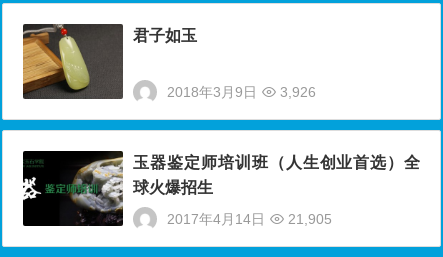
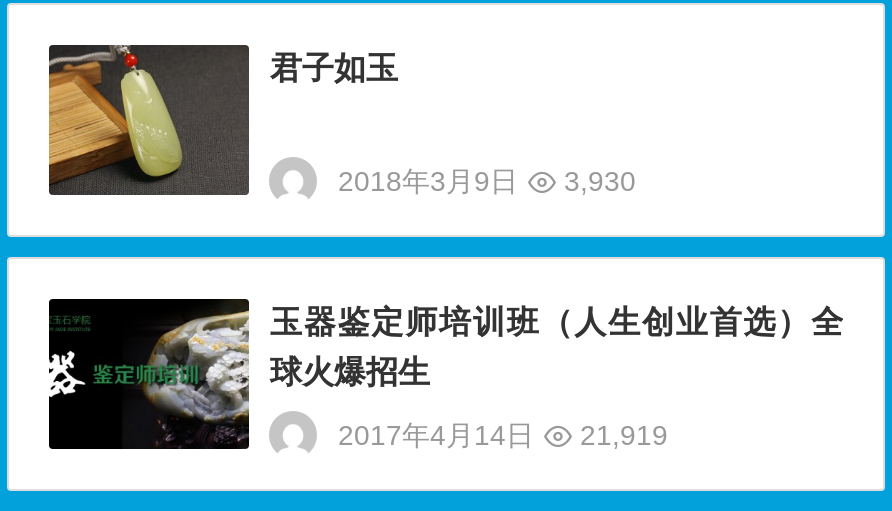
[167,84,316,100] 2018年3月9日 3,926 -> [338,166,636,198] 2018年3月9日 3,930
[167,211,332,227] 2017年4月14日 21,905 -> [338,420,668,452] 2017年4月14日 21,919

